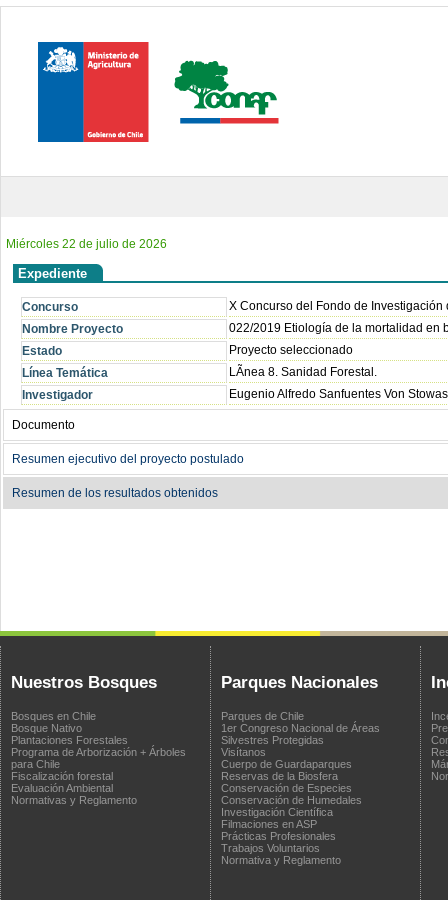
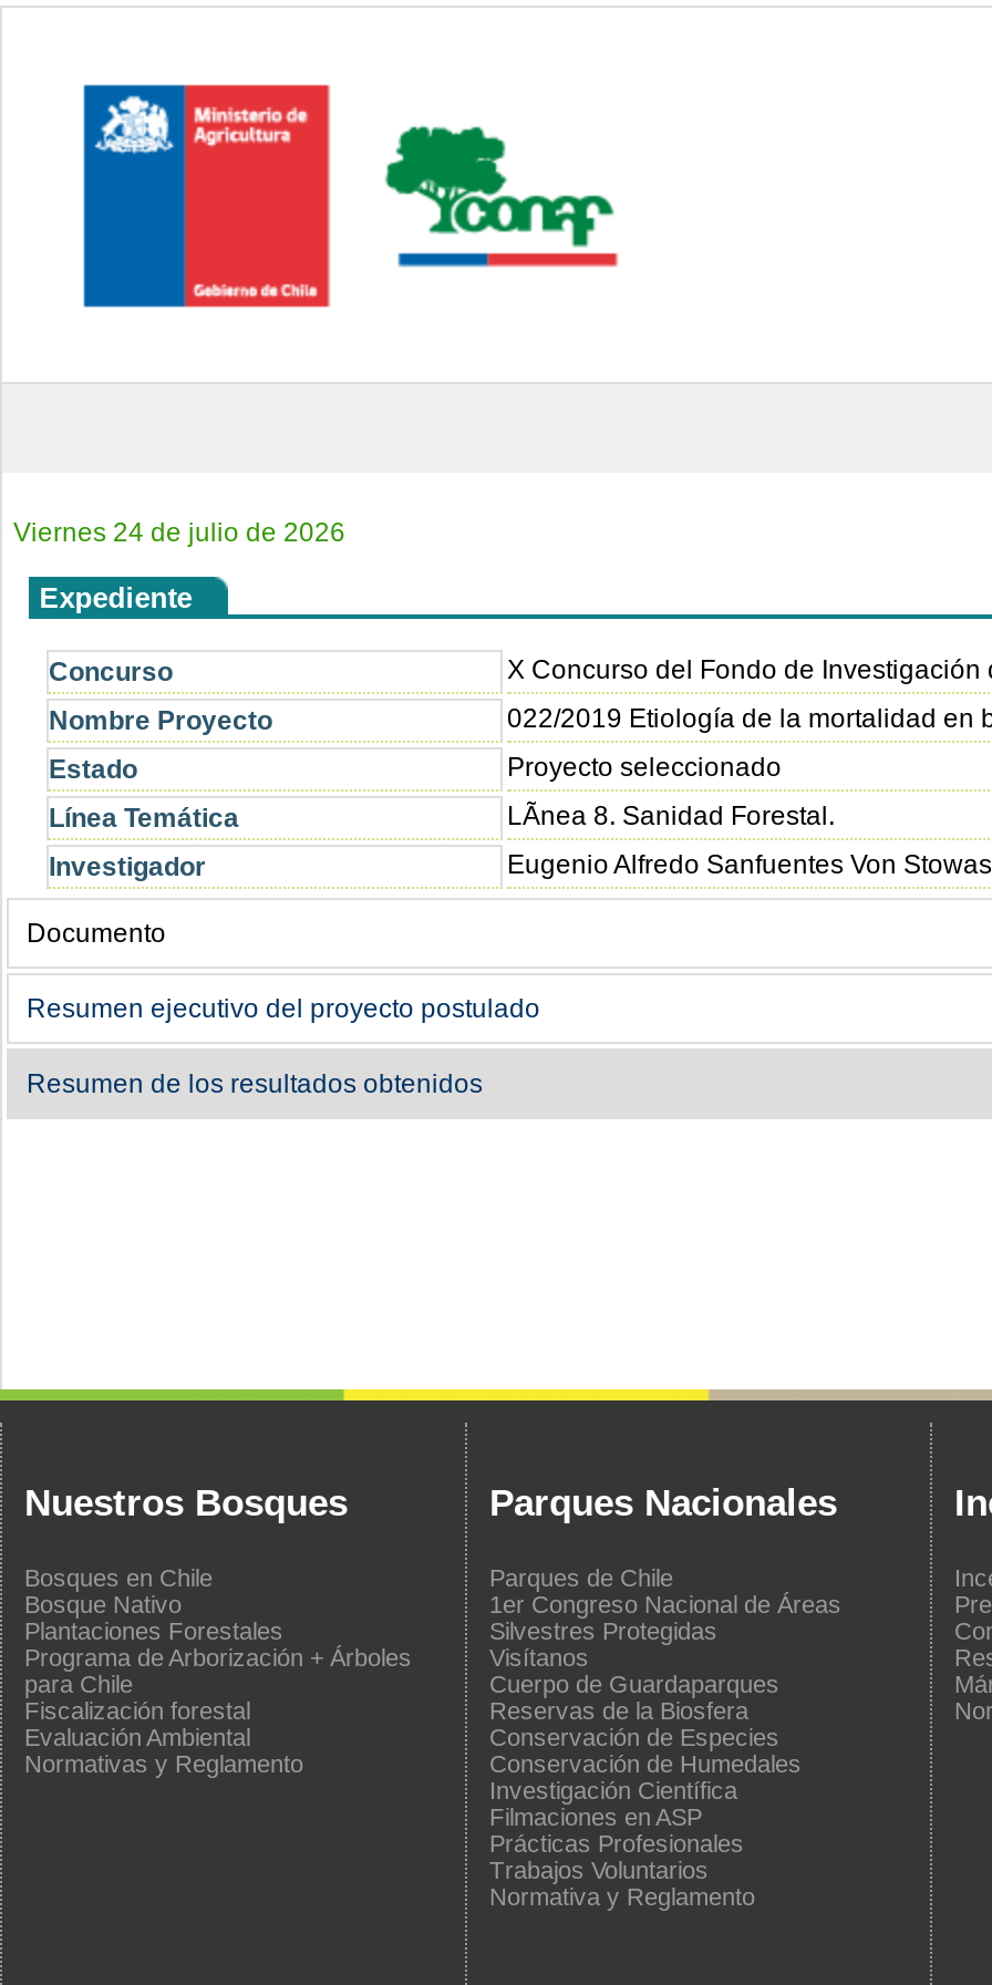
[6,237,167,251] Miércoles 22 de julio de 2026 -> [13,517,345,548] Viernes 24 de julio de 2026

